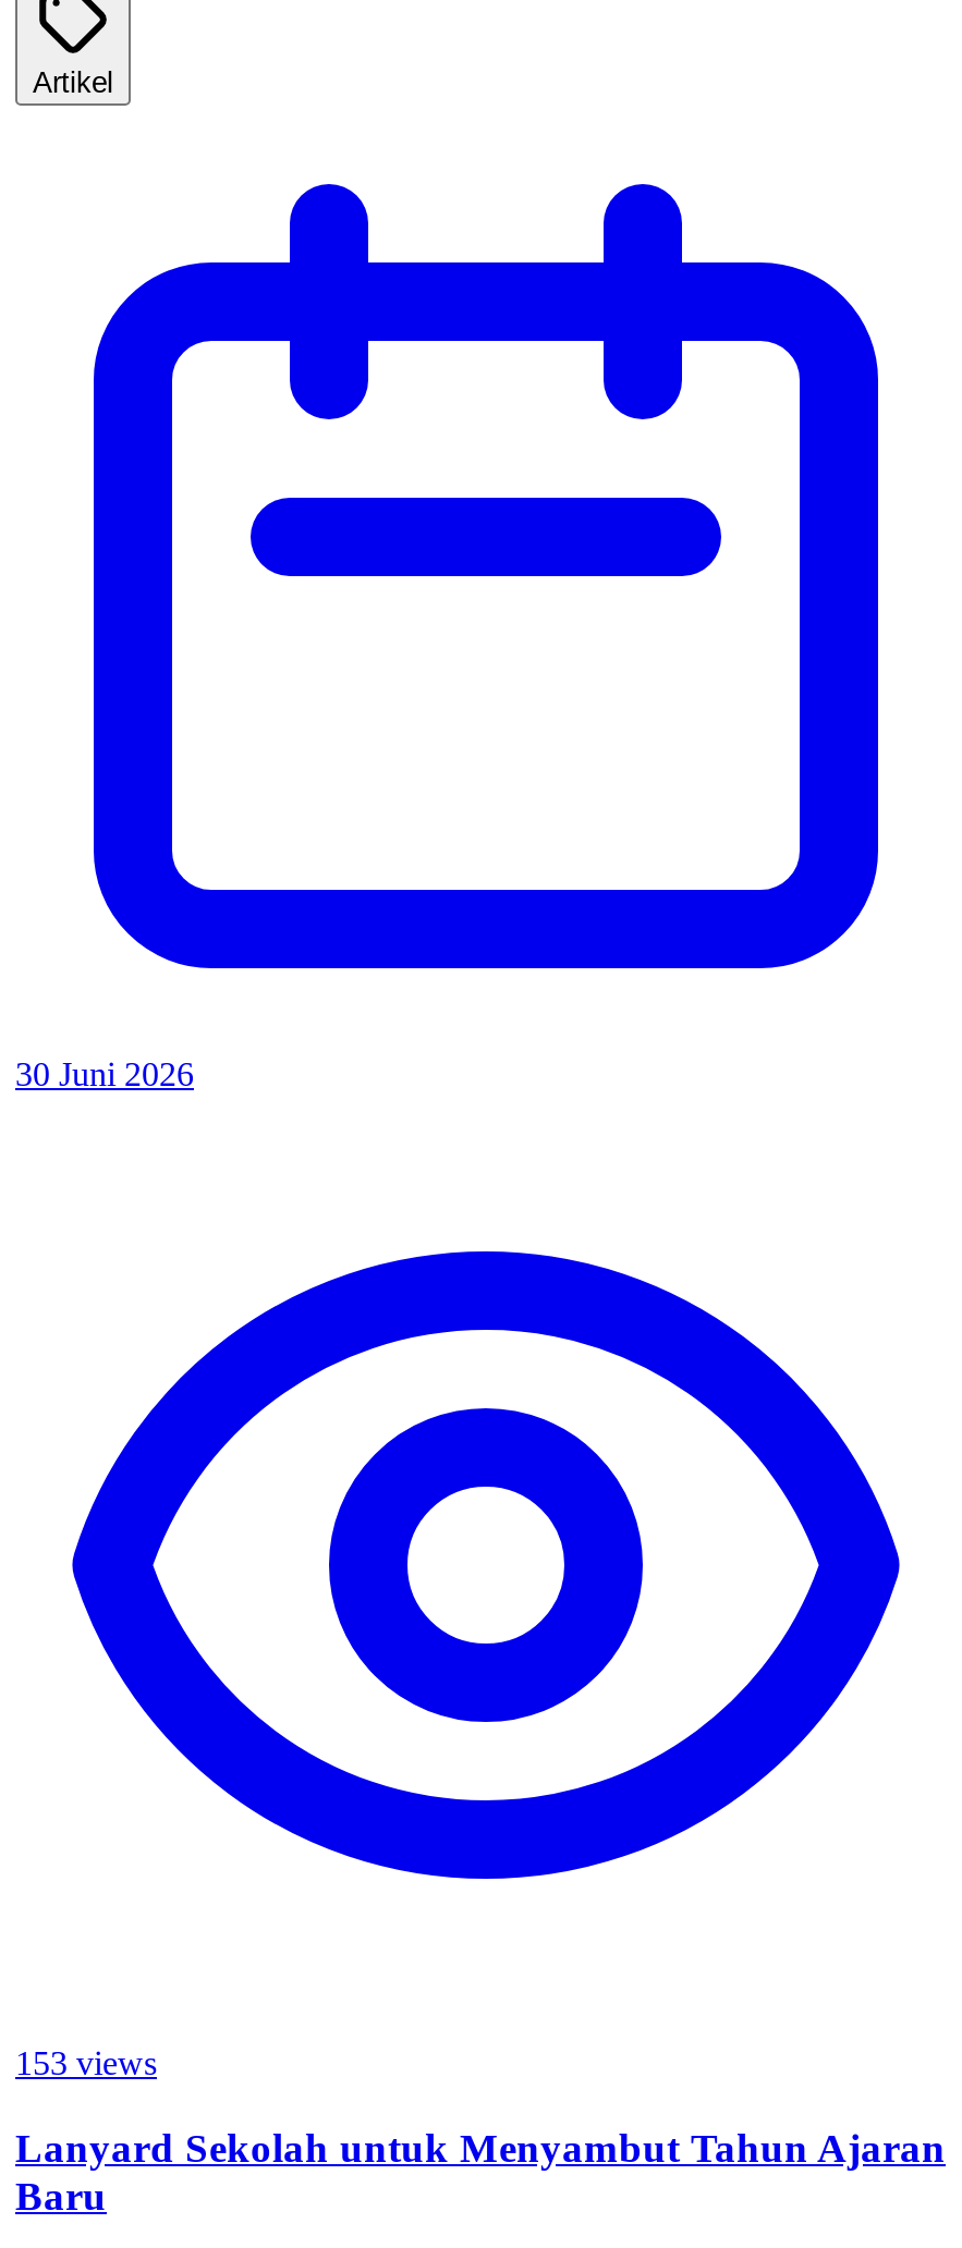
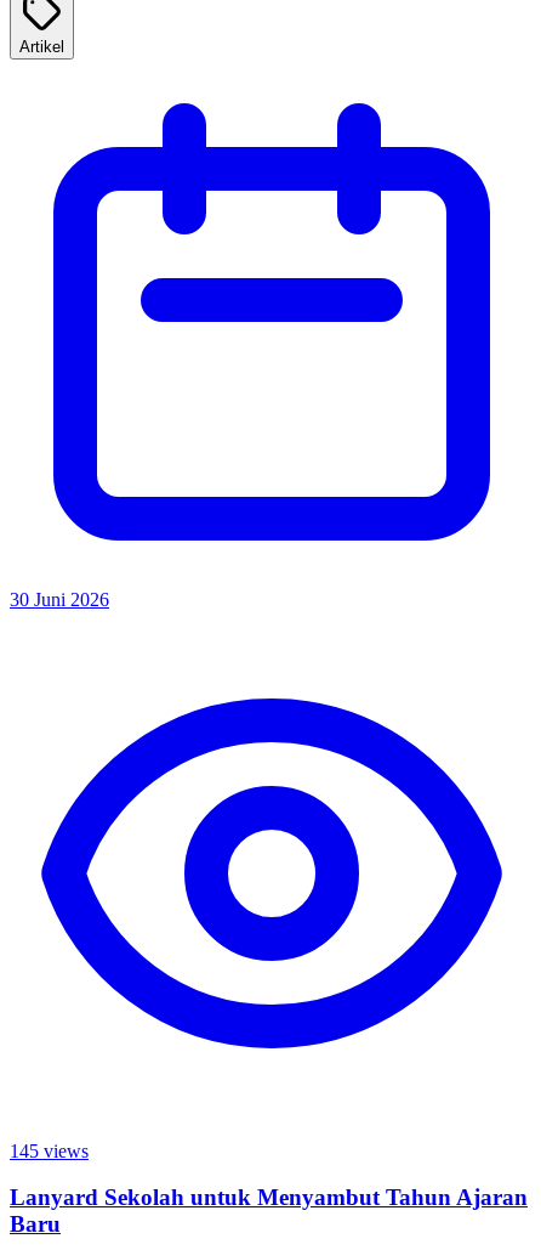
[15,2045,157,2082] 153 views -> [10,1140,89,1161] 145 views

